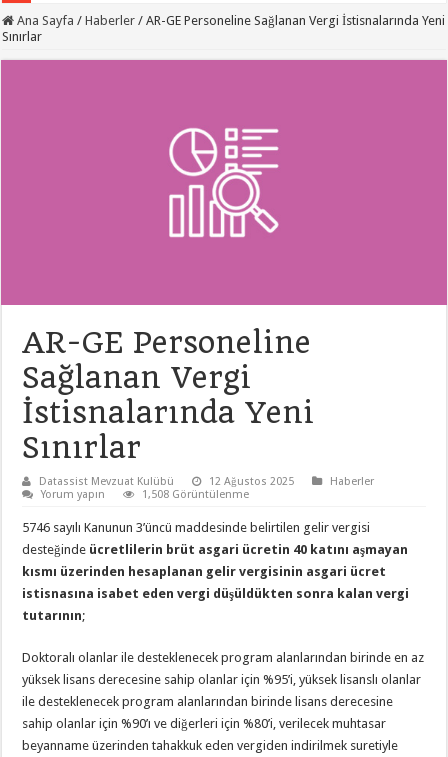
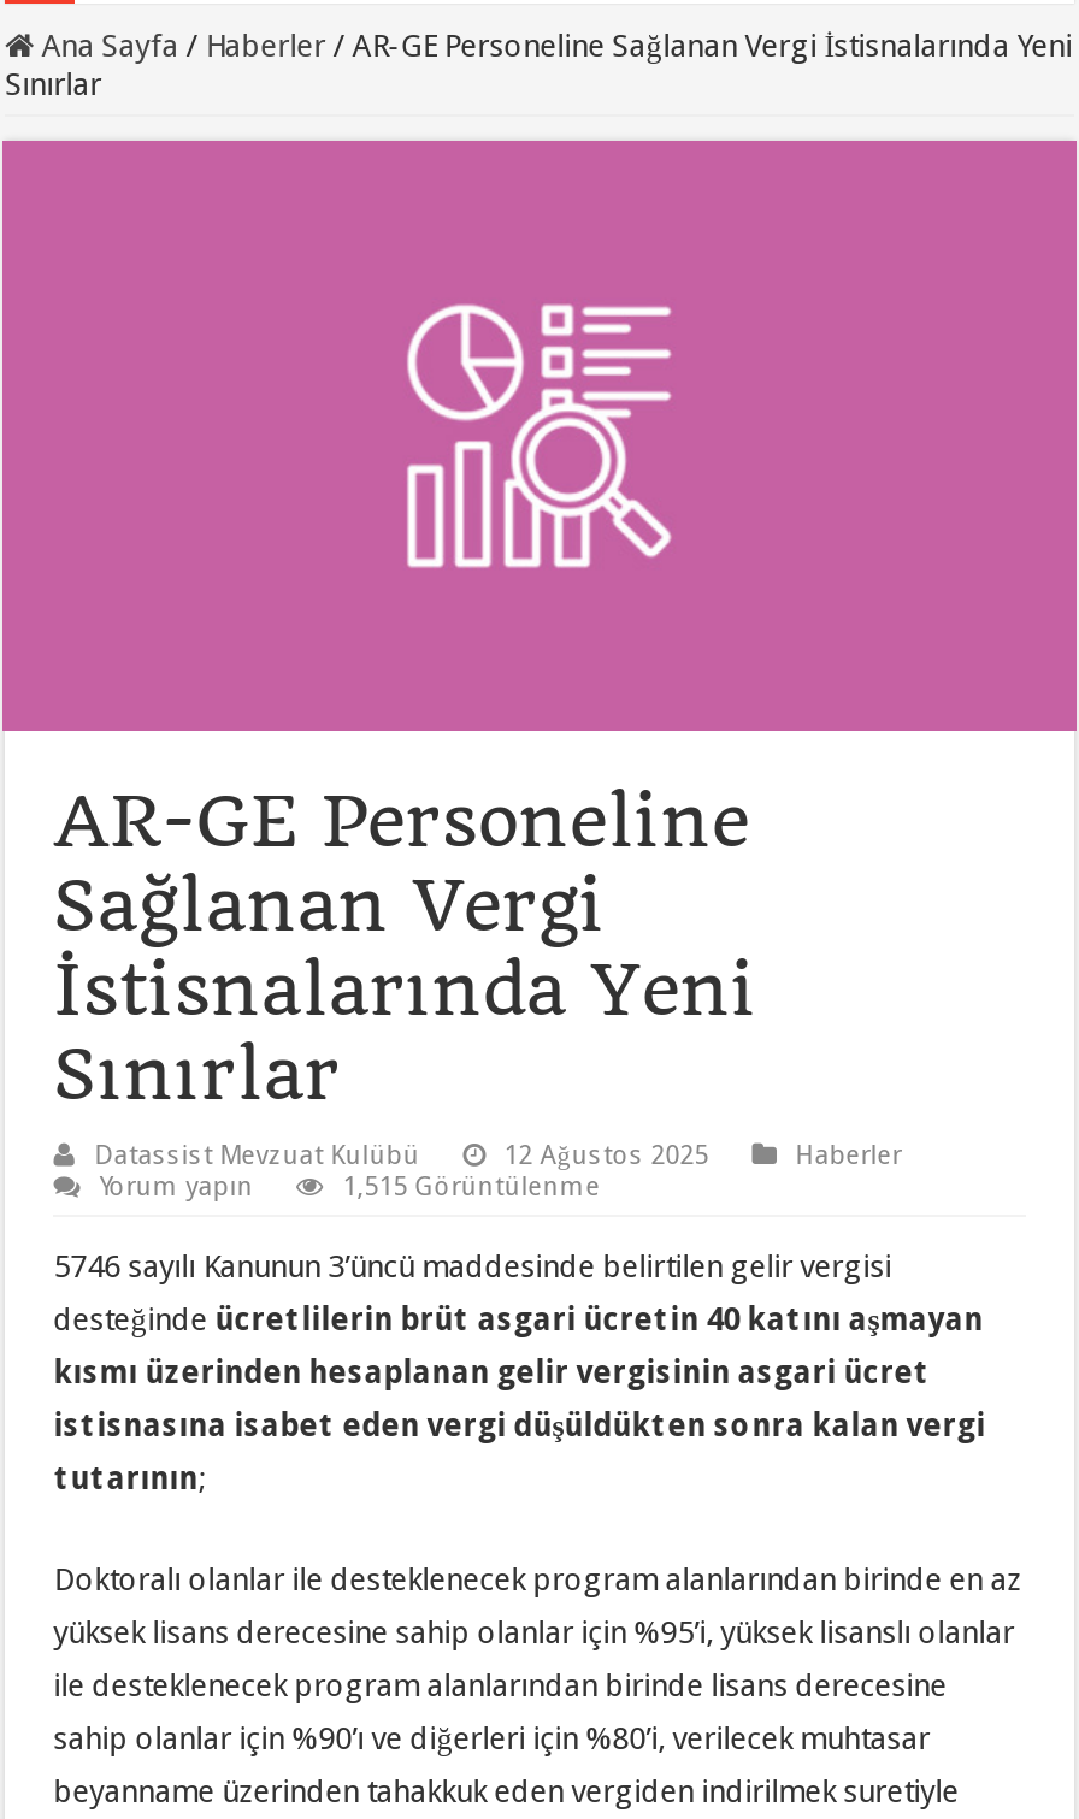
[142,488,249,501] 1,508 Görüntülenme -> [342,1172,600,1203] 1,515 Görüntülenme

